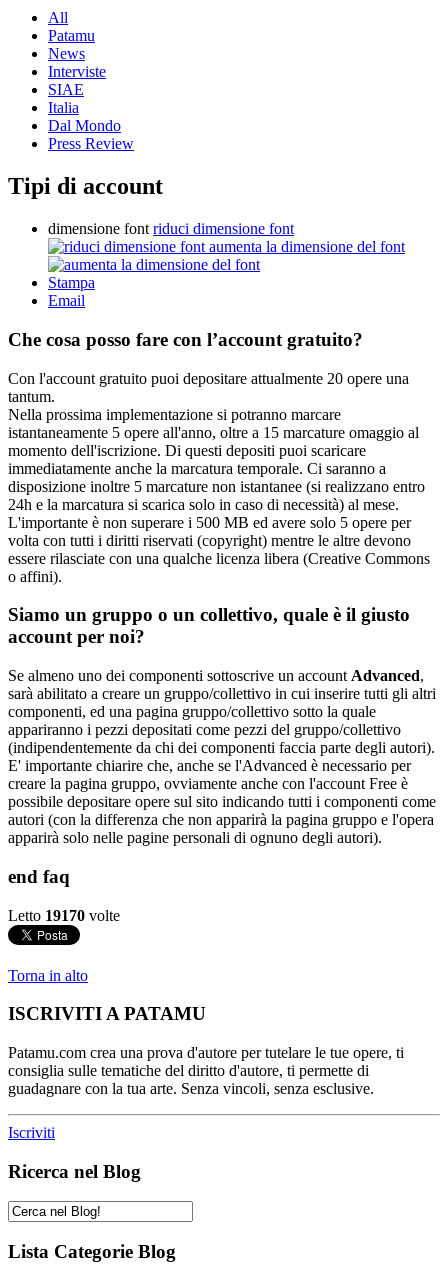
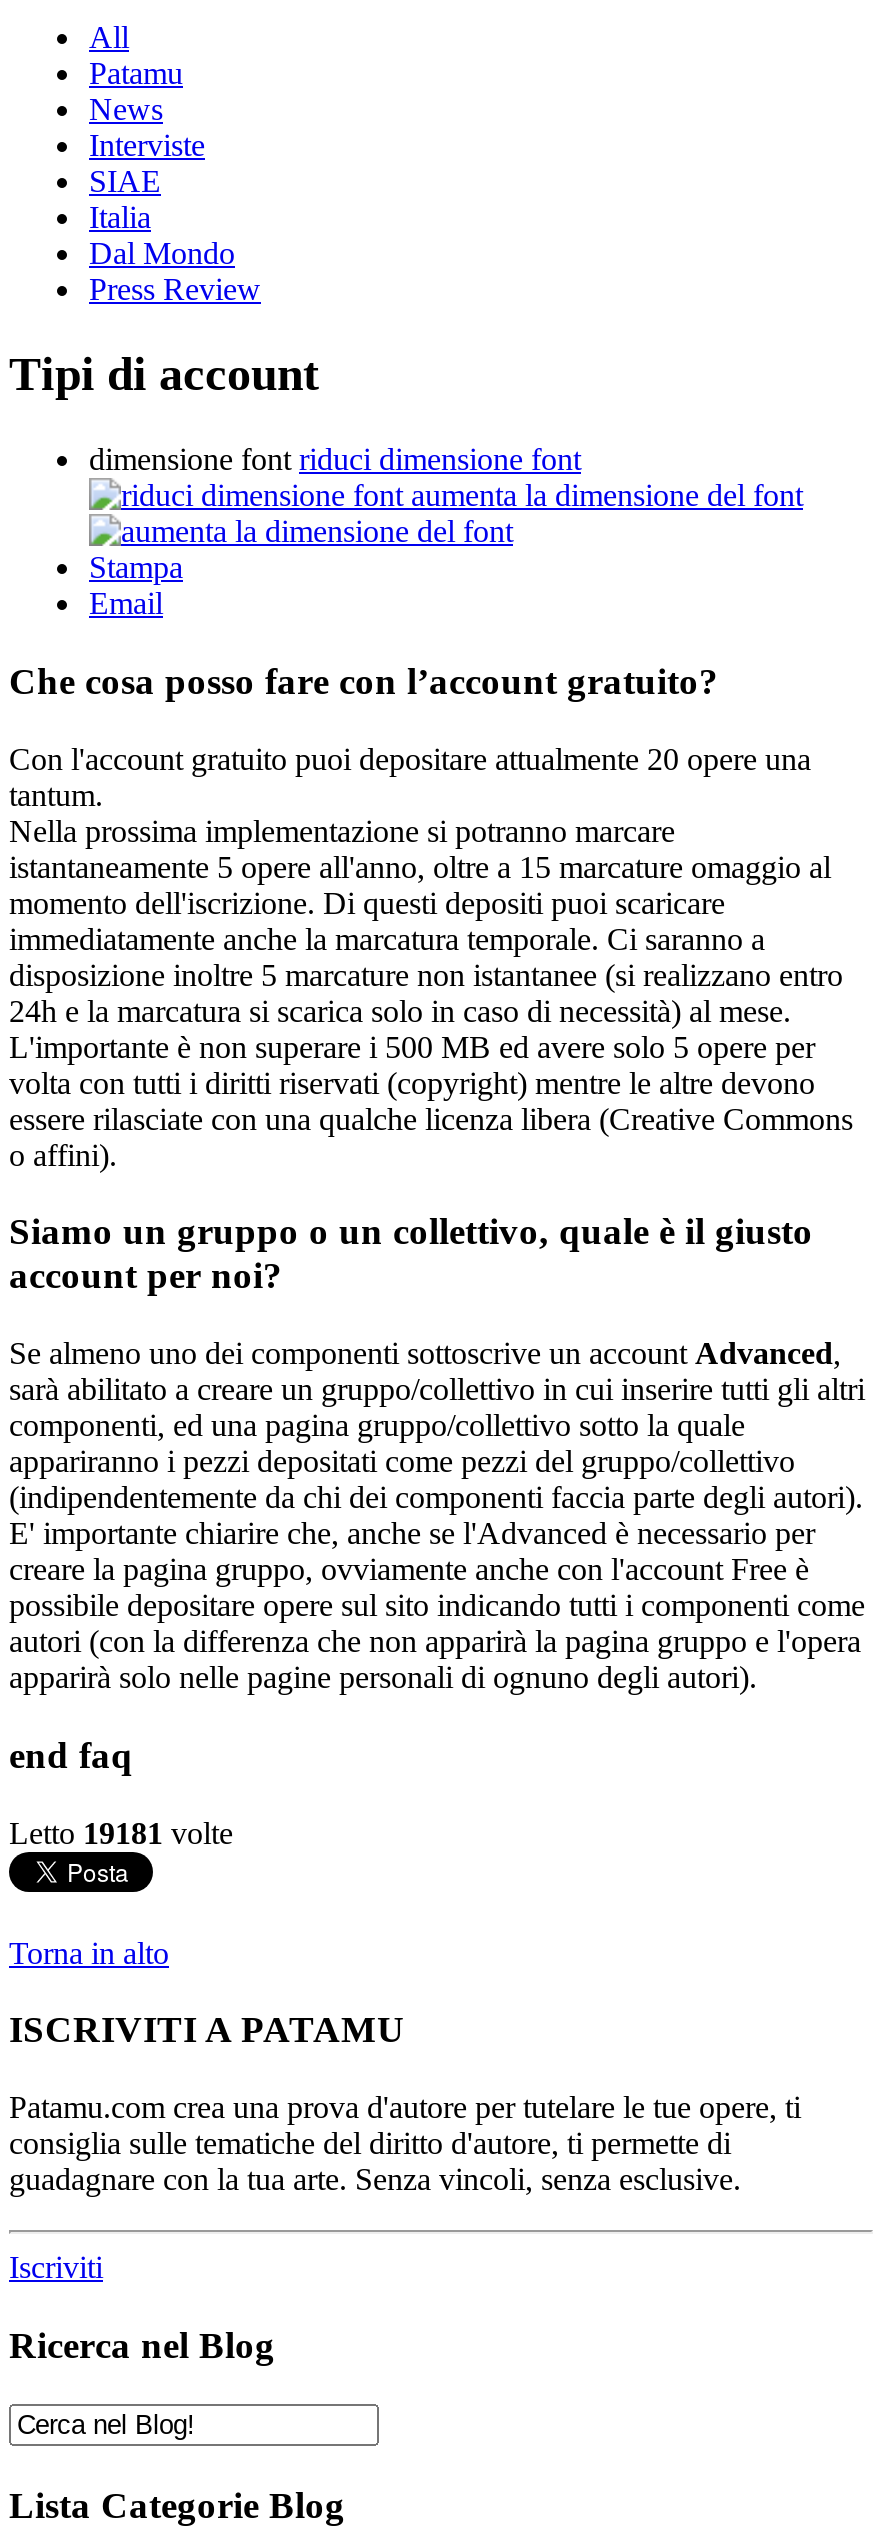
[8,907,120,924] Letto 19170 volte -> [9,1815,233,1849] Letto 19181 volte

